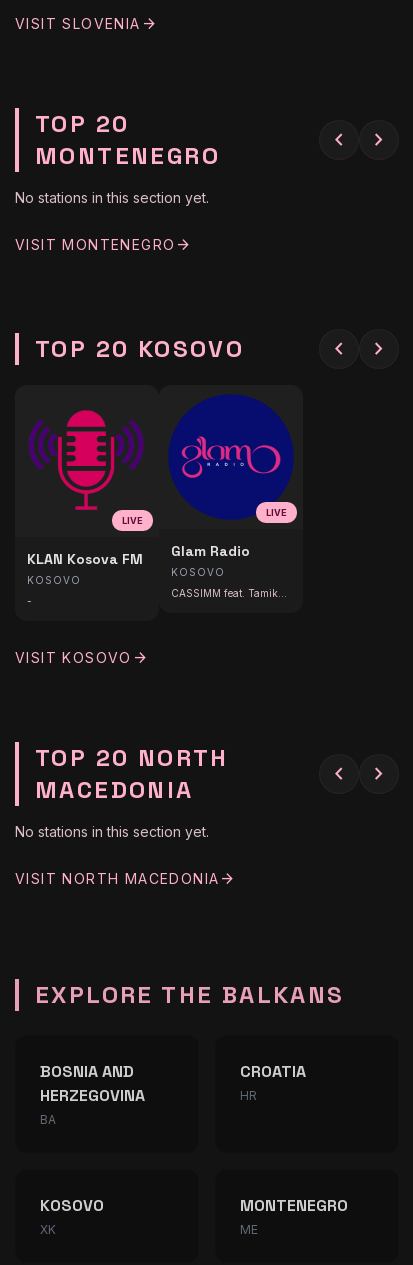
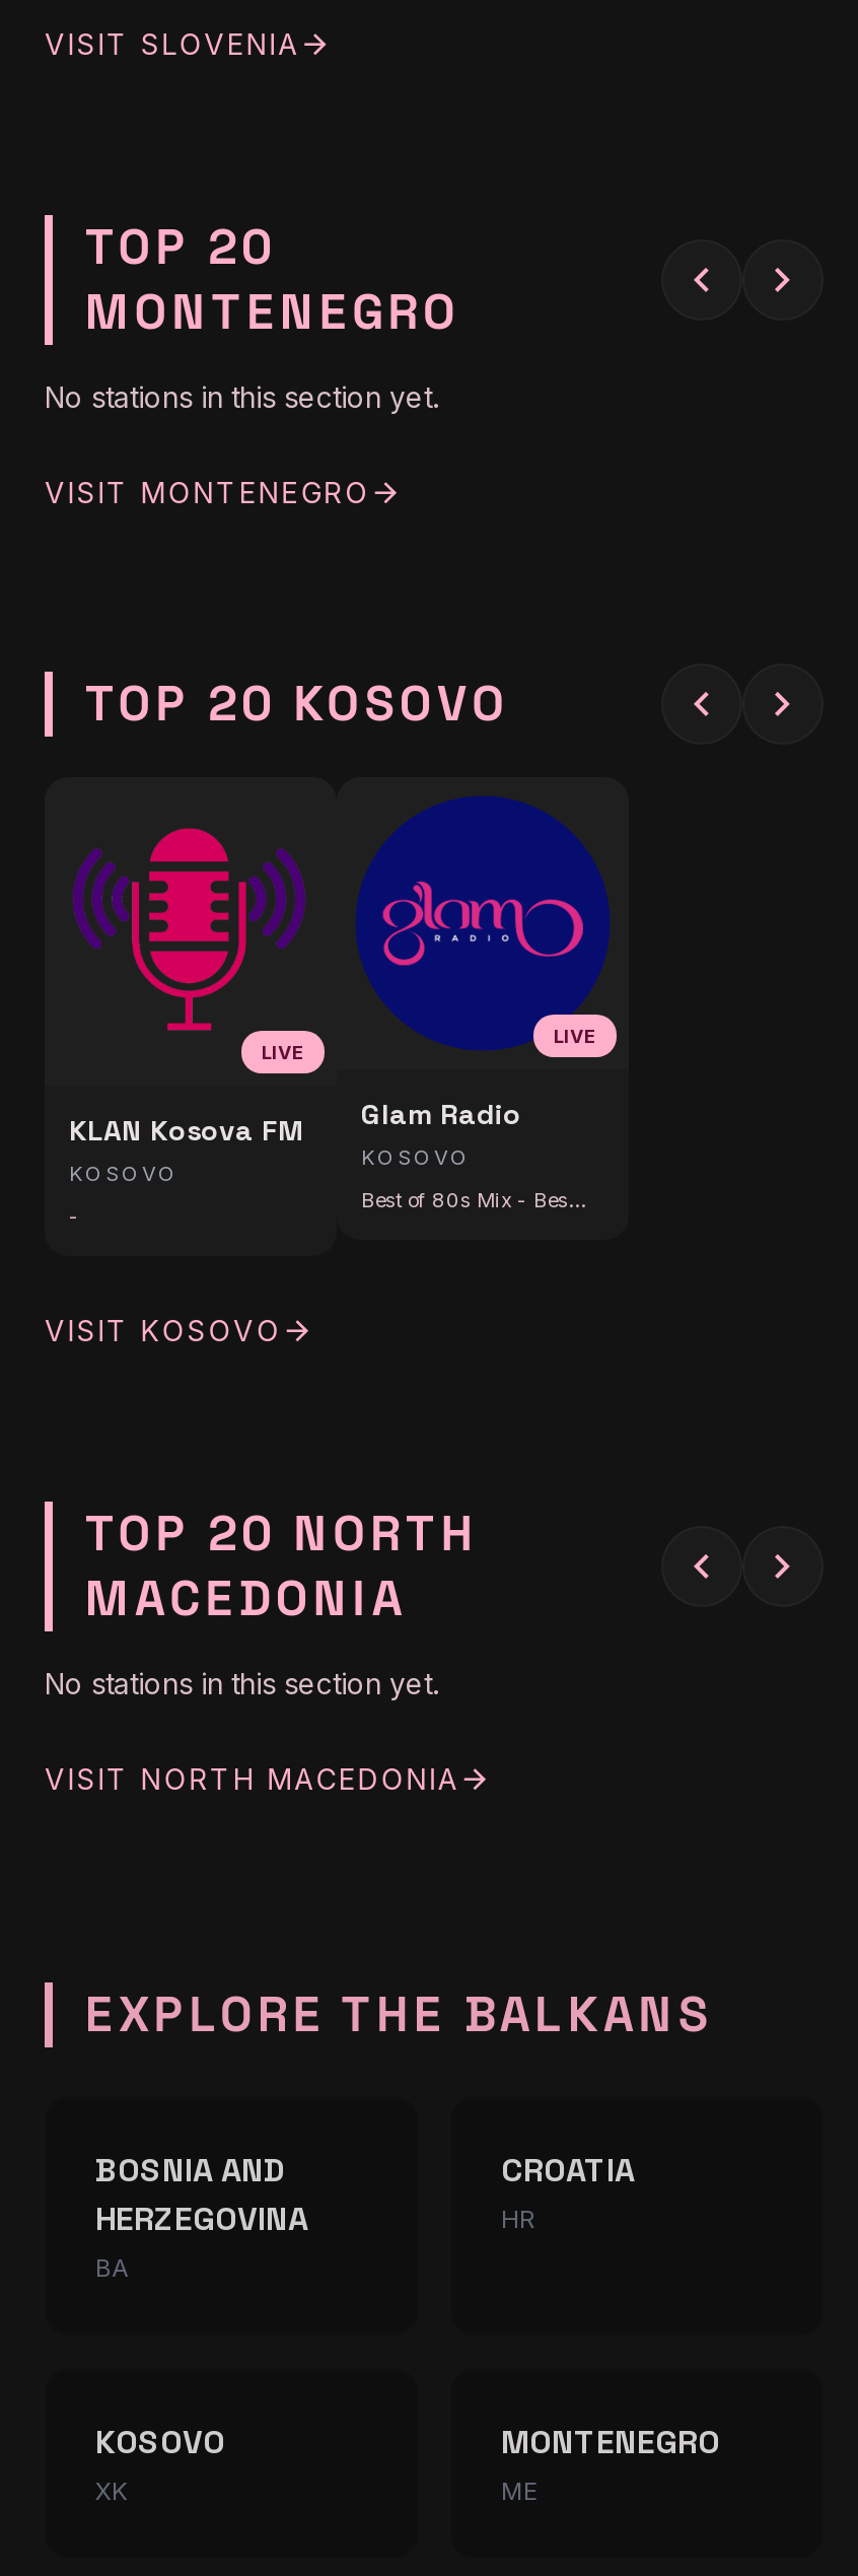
[171,587,296,599] CASSIMM feat. Tamika … -> [361,1187,586,1211] Best of 80s Mix - Bes…

